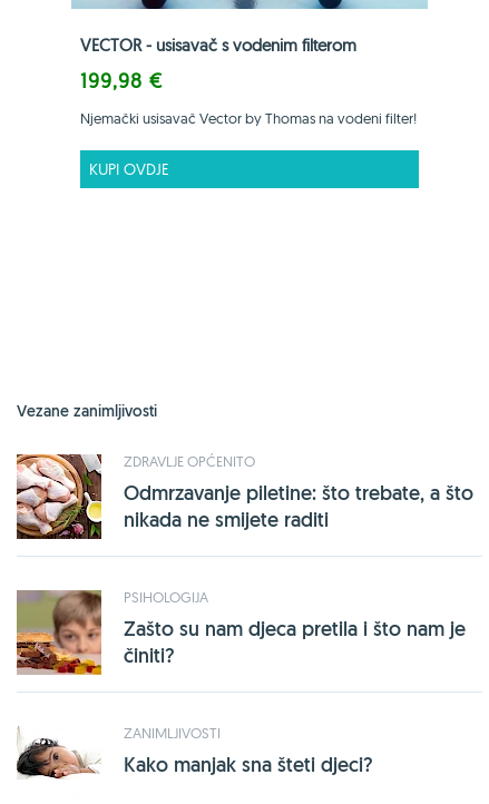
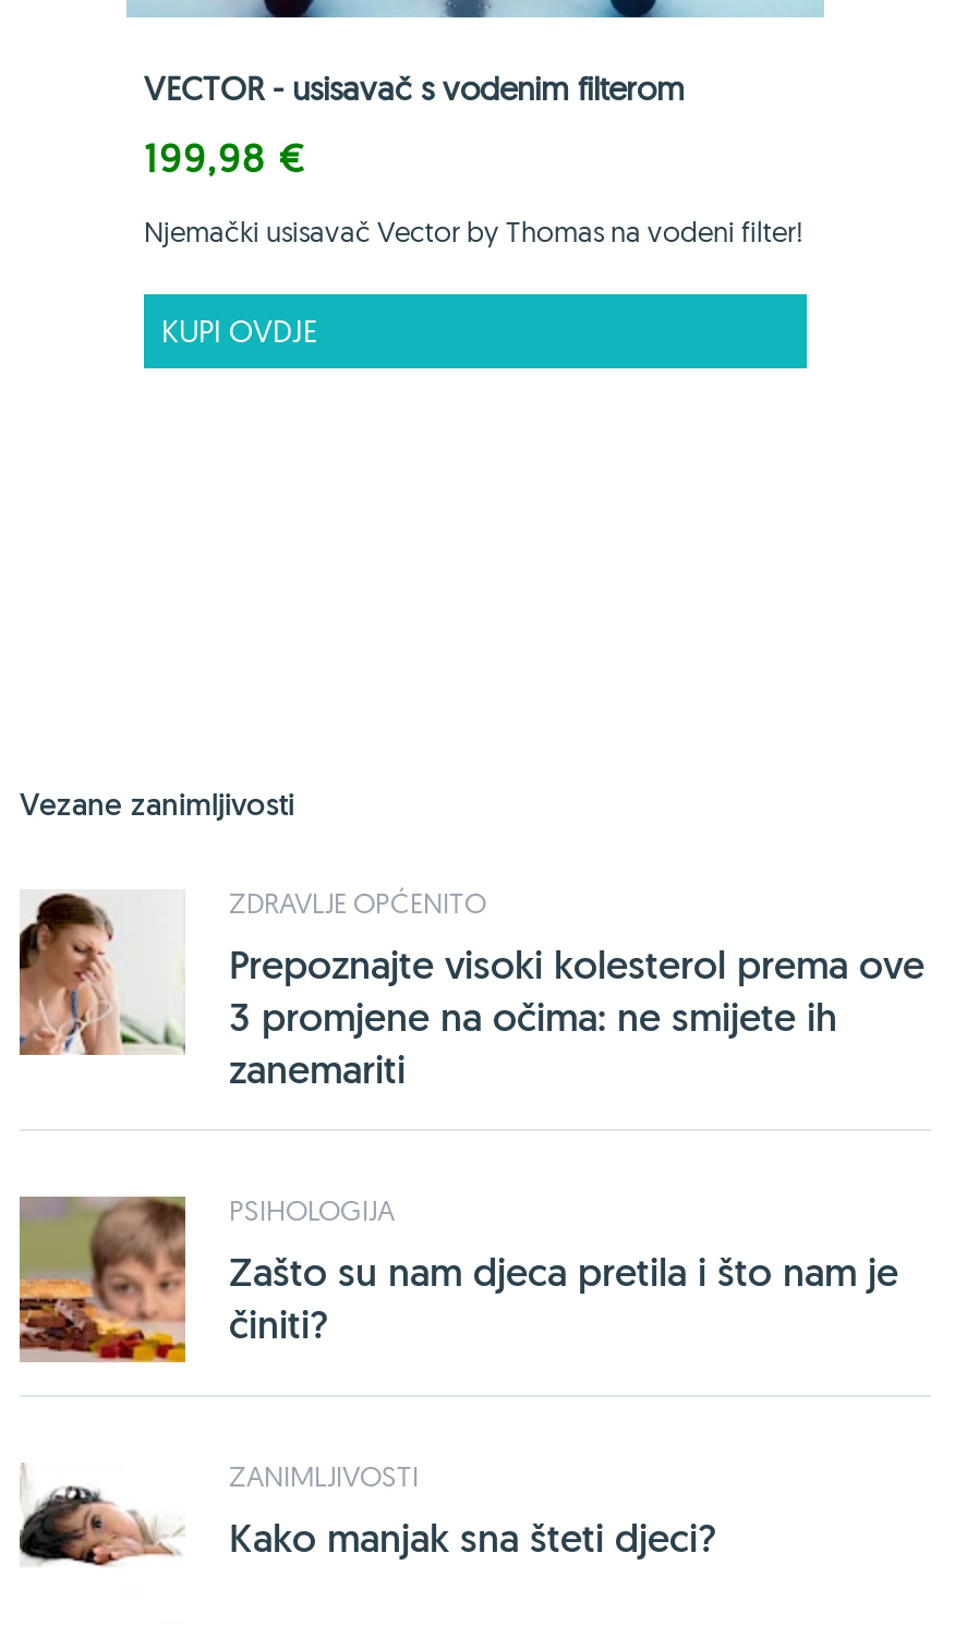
[16,453,473,540] [image] | Odmrzavanje piletine: što trebate, a što | nikada ne smijete raditi -> [20,889,924,1094] [image] | Prepoznajte visoki kolesterol prema ove | 3 promjene na očima: ne smijete ih | zanemariti

